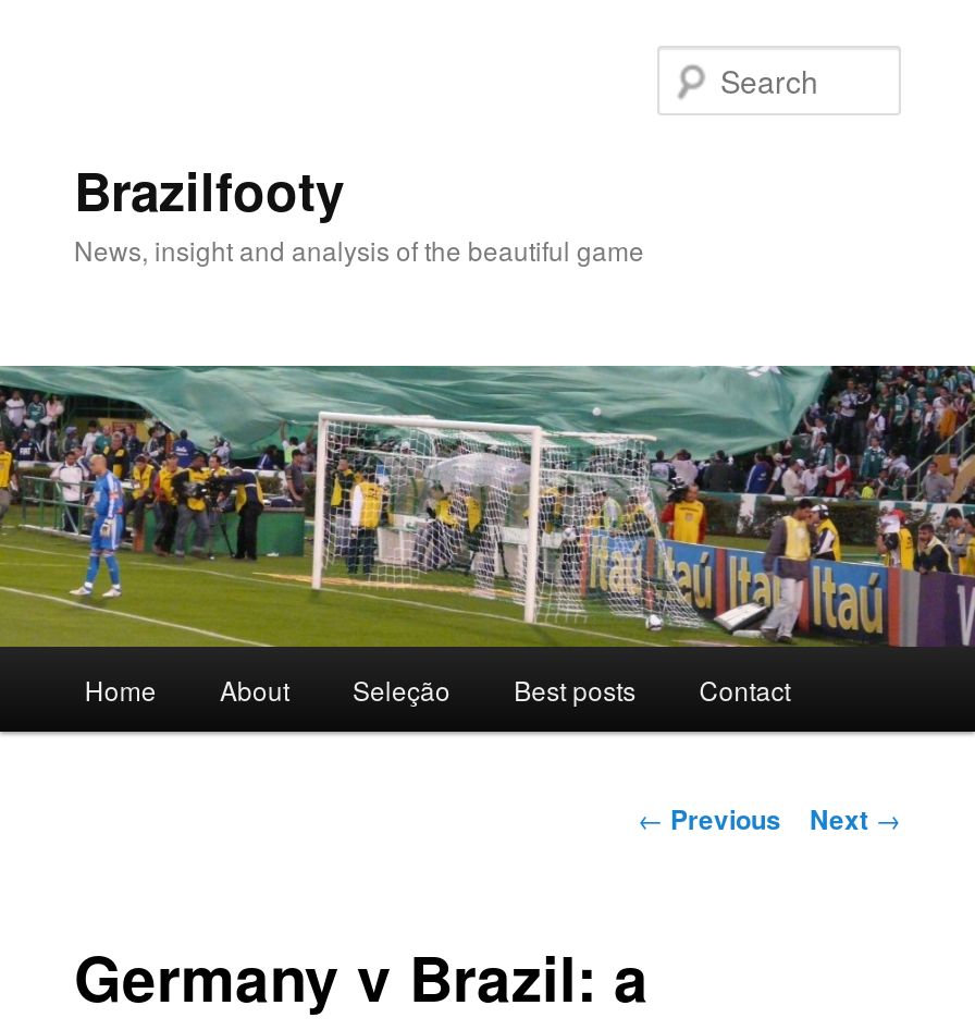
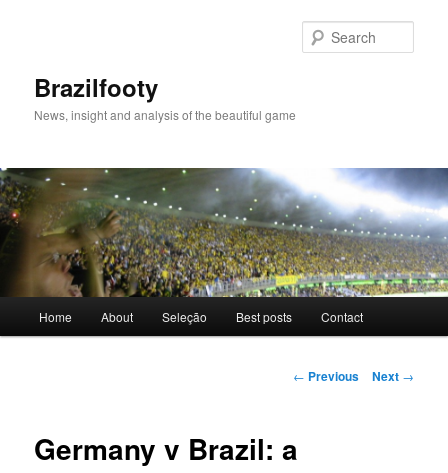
[7,364,968,649] [image] -> [3,167,445,298] [image]

